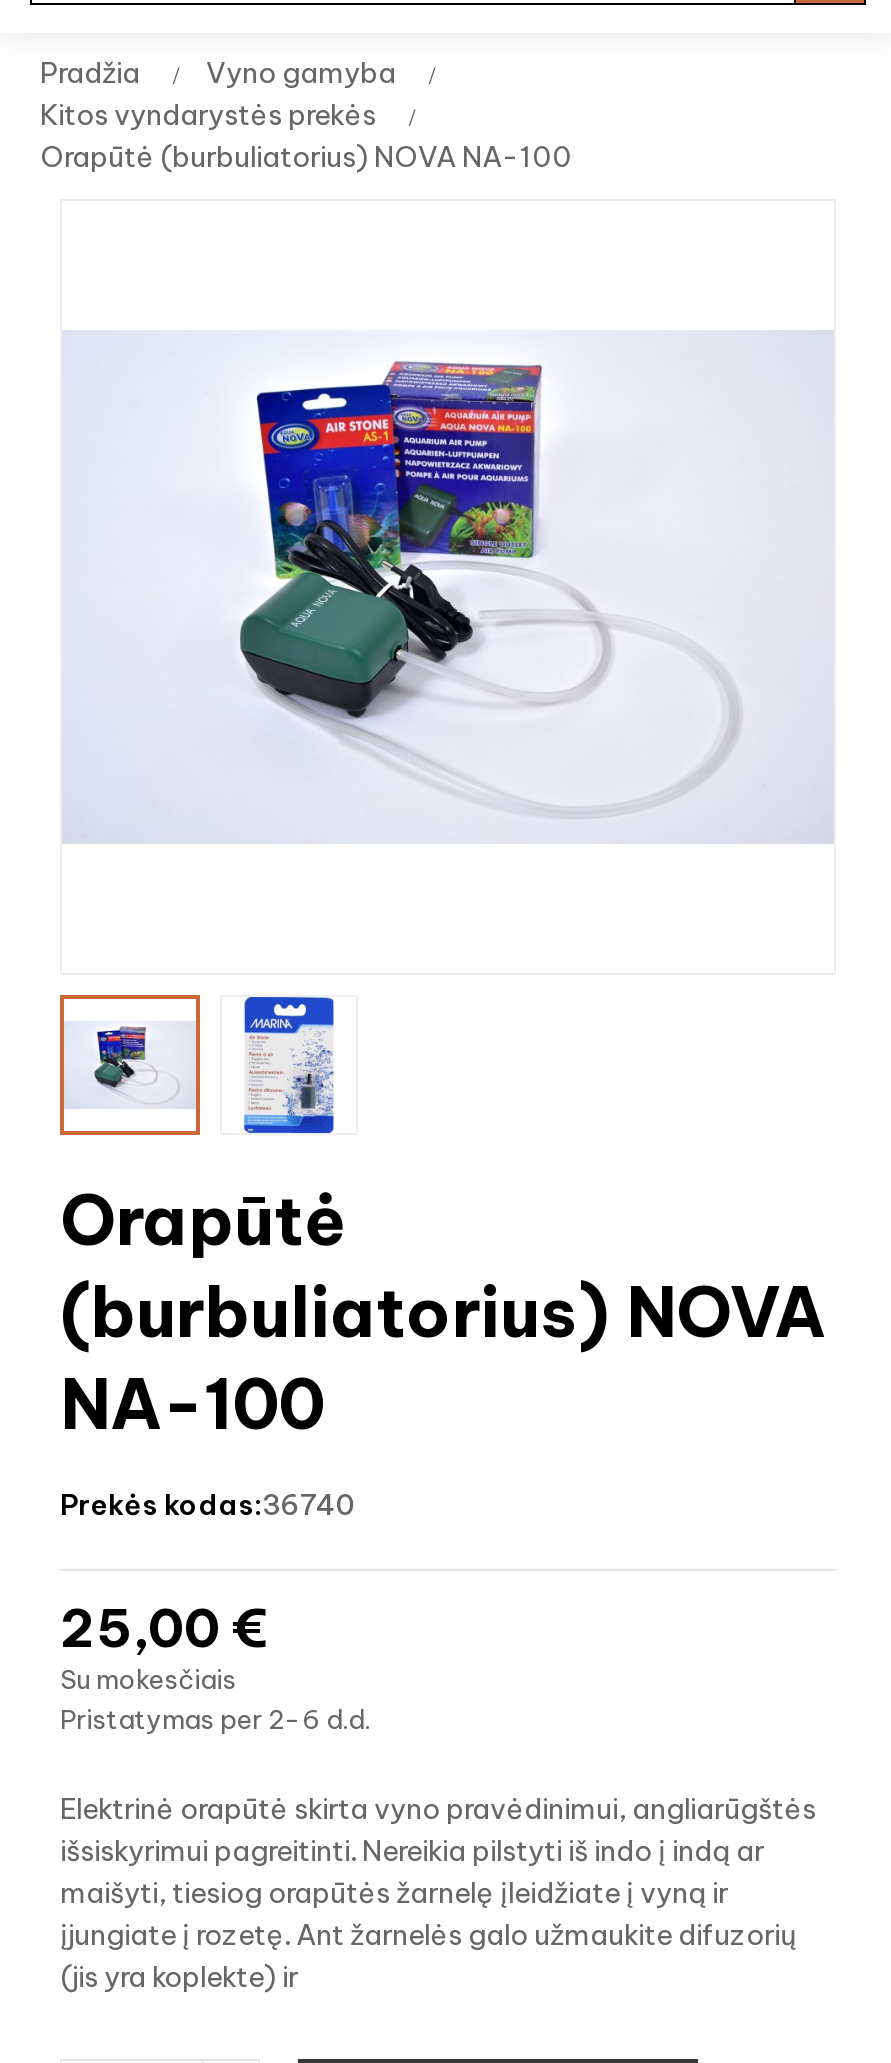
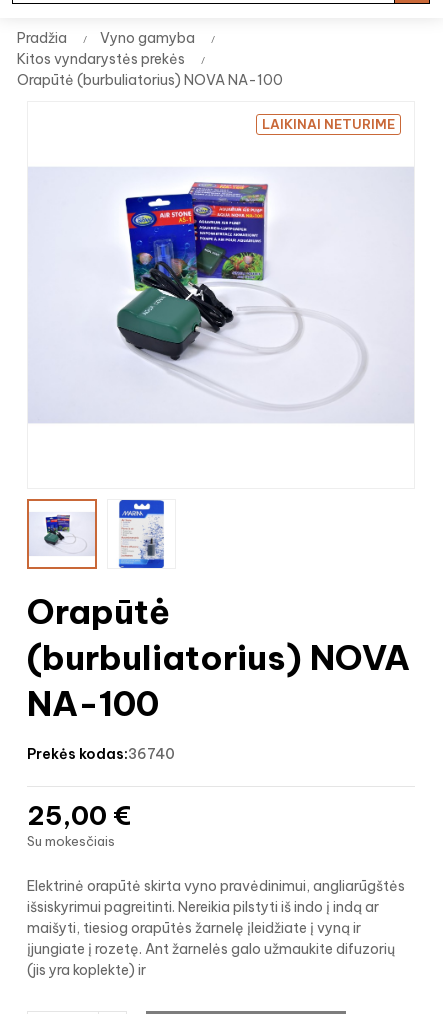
none -> [262,116,395,132] LAIKINAI NETURIME
[60,1702,370,1734] Pristatymas per 2-6 d.d. -> none

